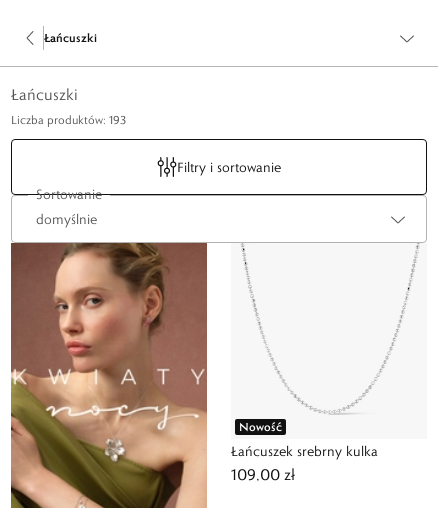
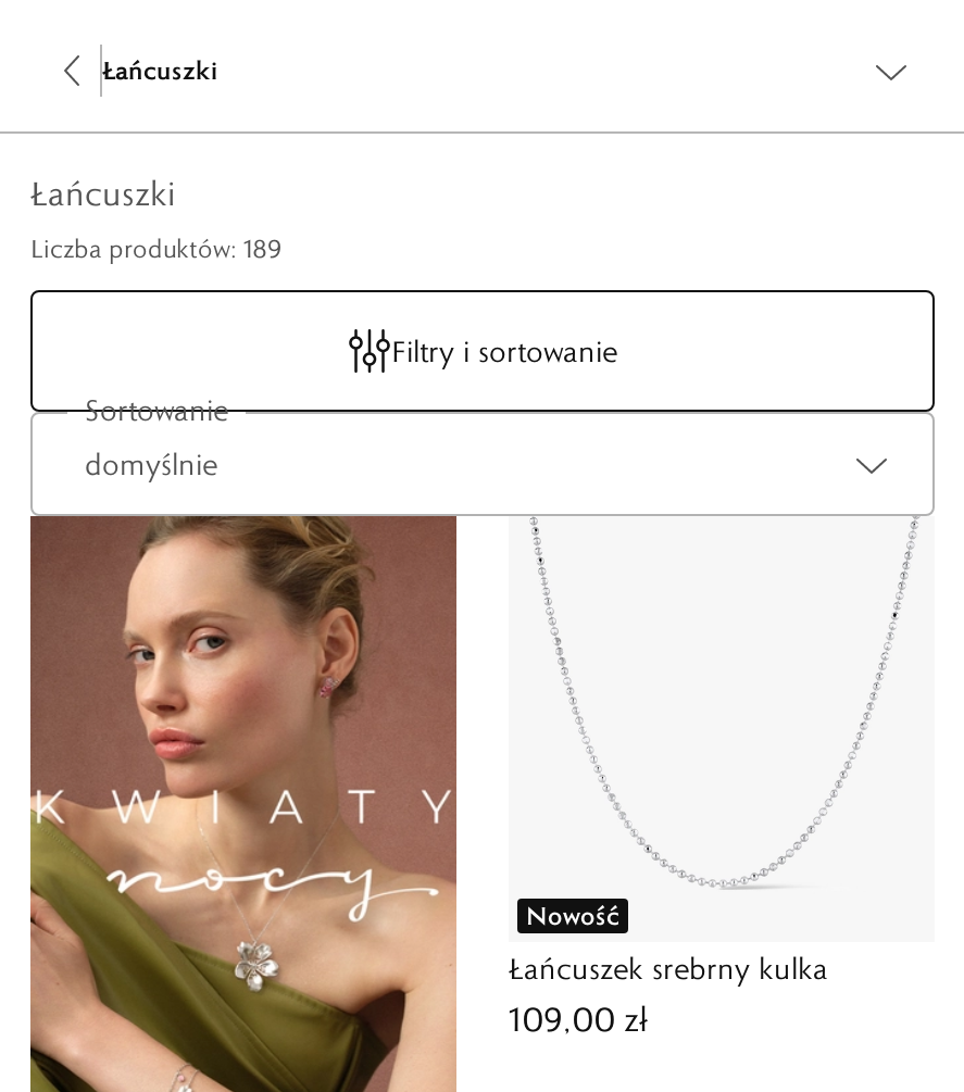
[11,112,126,127] Liczba produktów: 193 -> [30,231,283,264] Liczba produktów: 189

